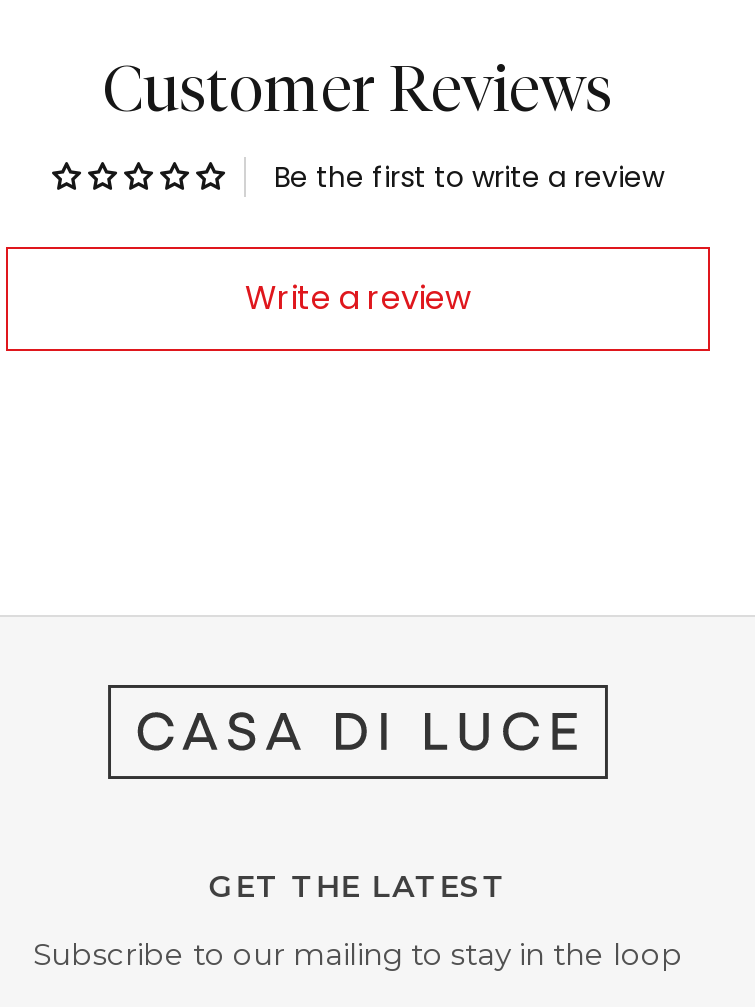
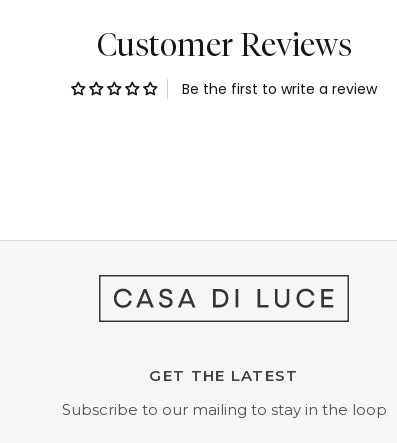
[245,275,471,321] Write a review -> none

